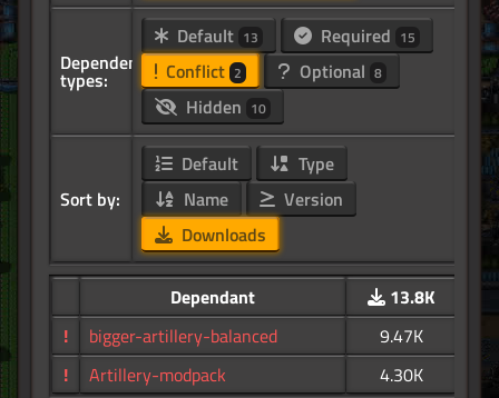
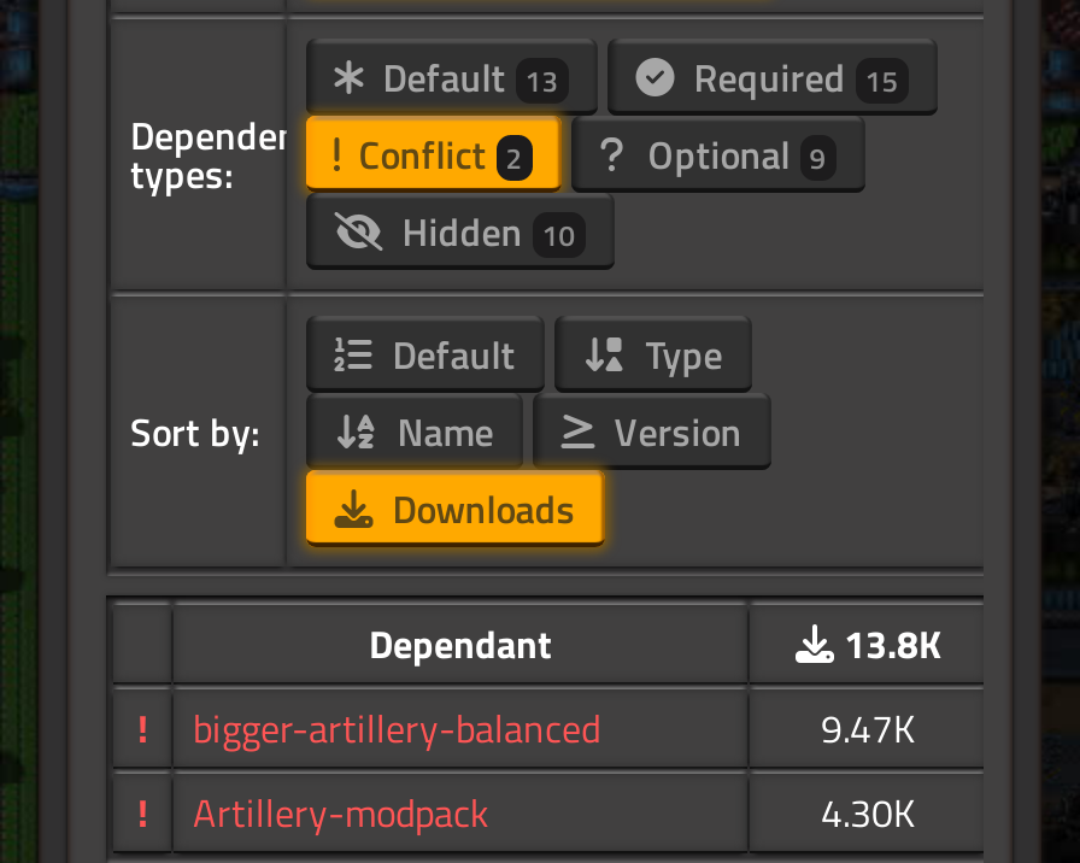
[295,58,382,85] Optional 8 -> [638,126,826,184] Optional 9

